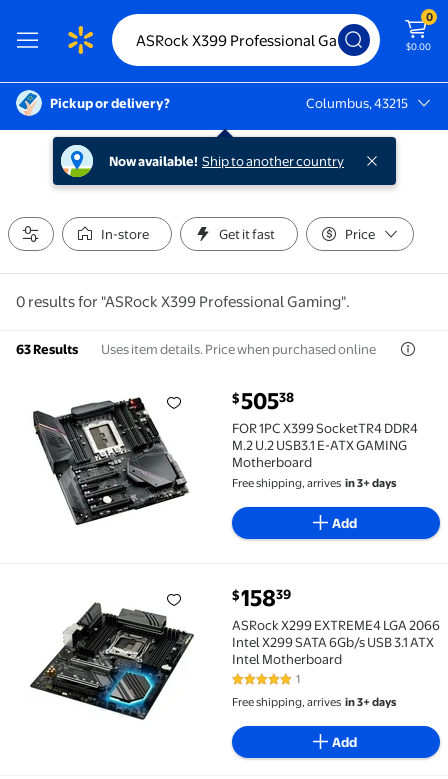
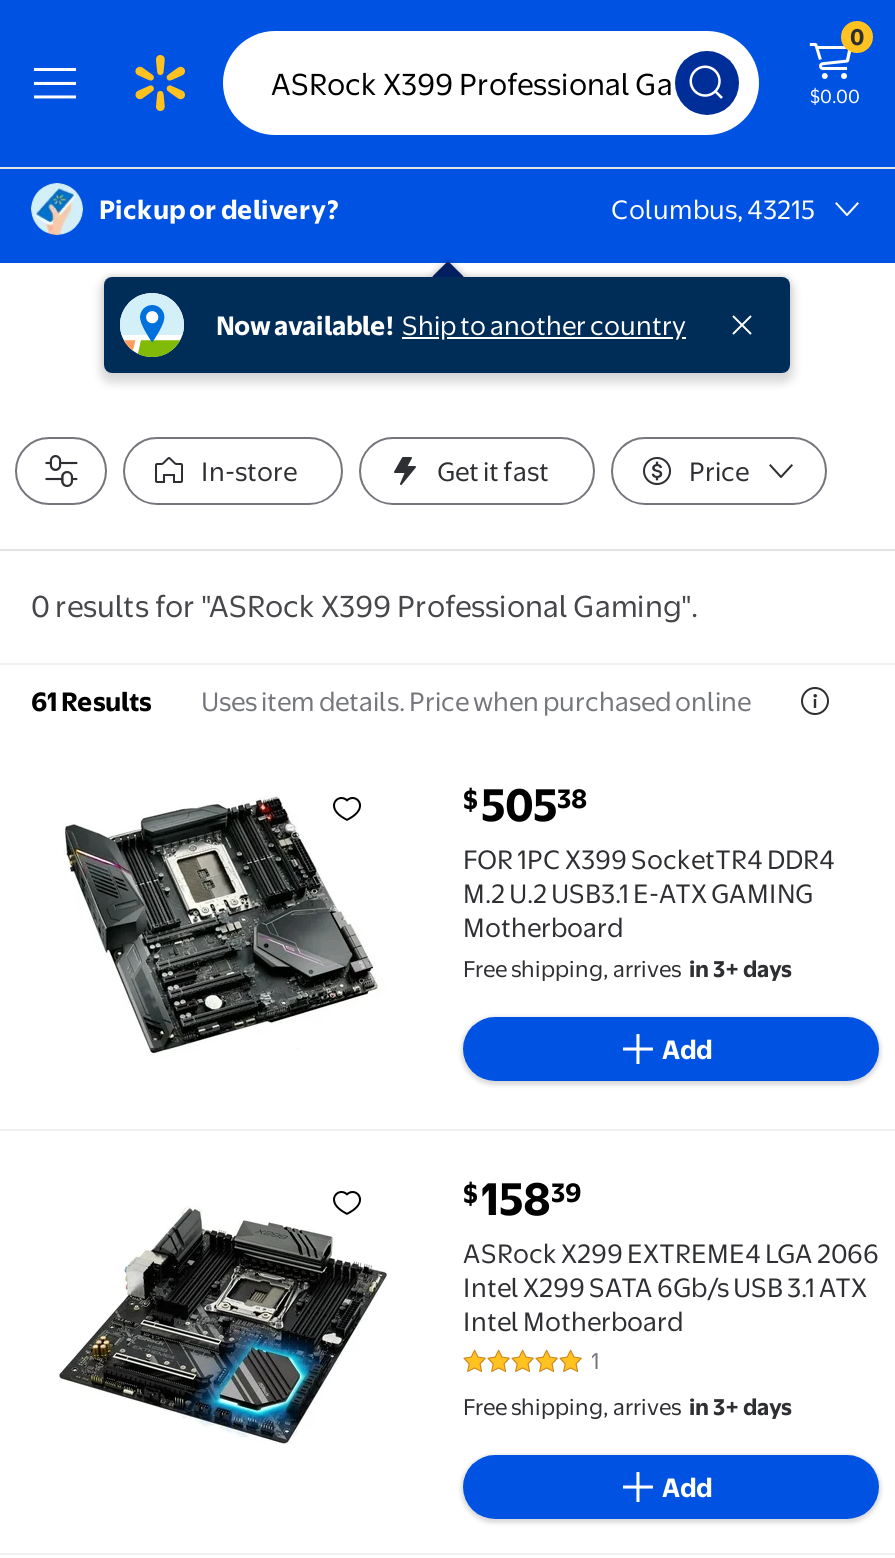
[16,340,376,357] 63 Results Uses item details. Price when purchased online -> [31,684,751,717] 61 Results Uses item details. Price when purchased online

